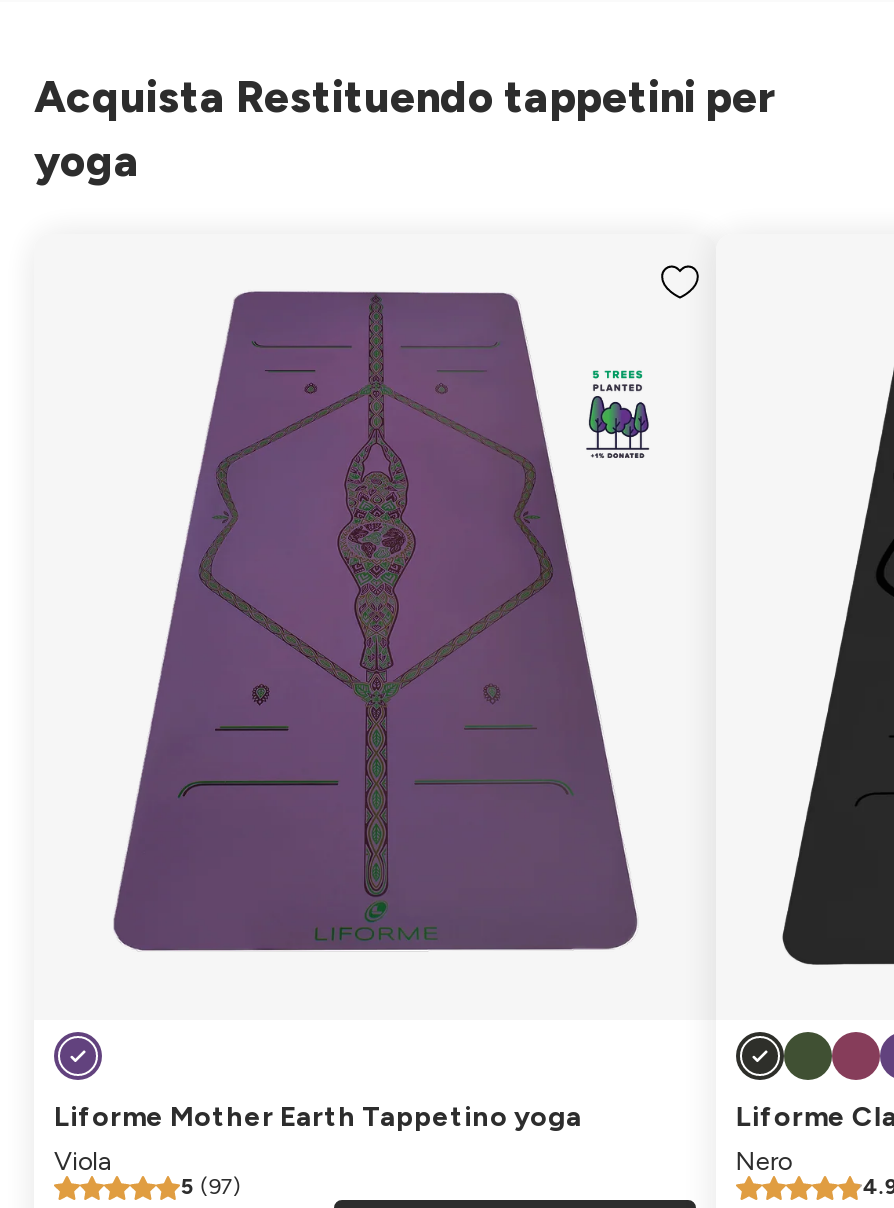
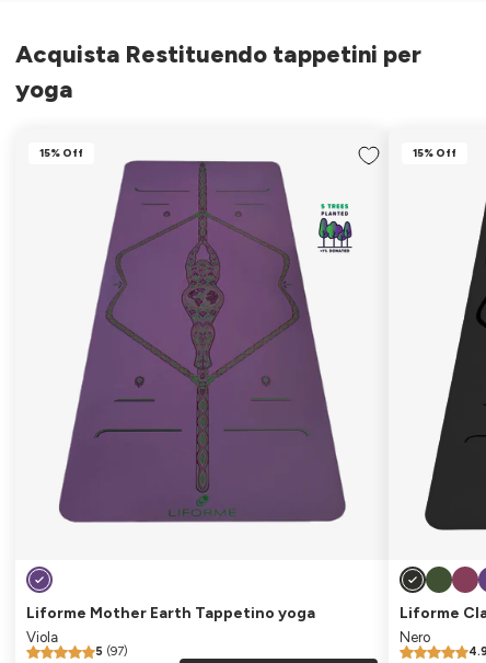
none -> [39,146,83,161] 15% Off
none -> [413,146,456,161] 15% Off

